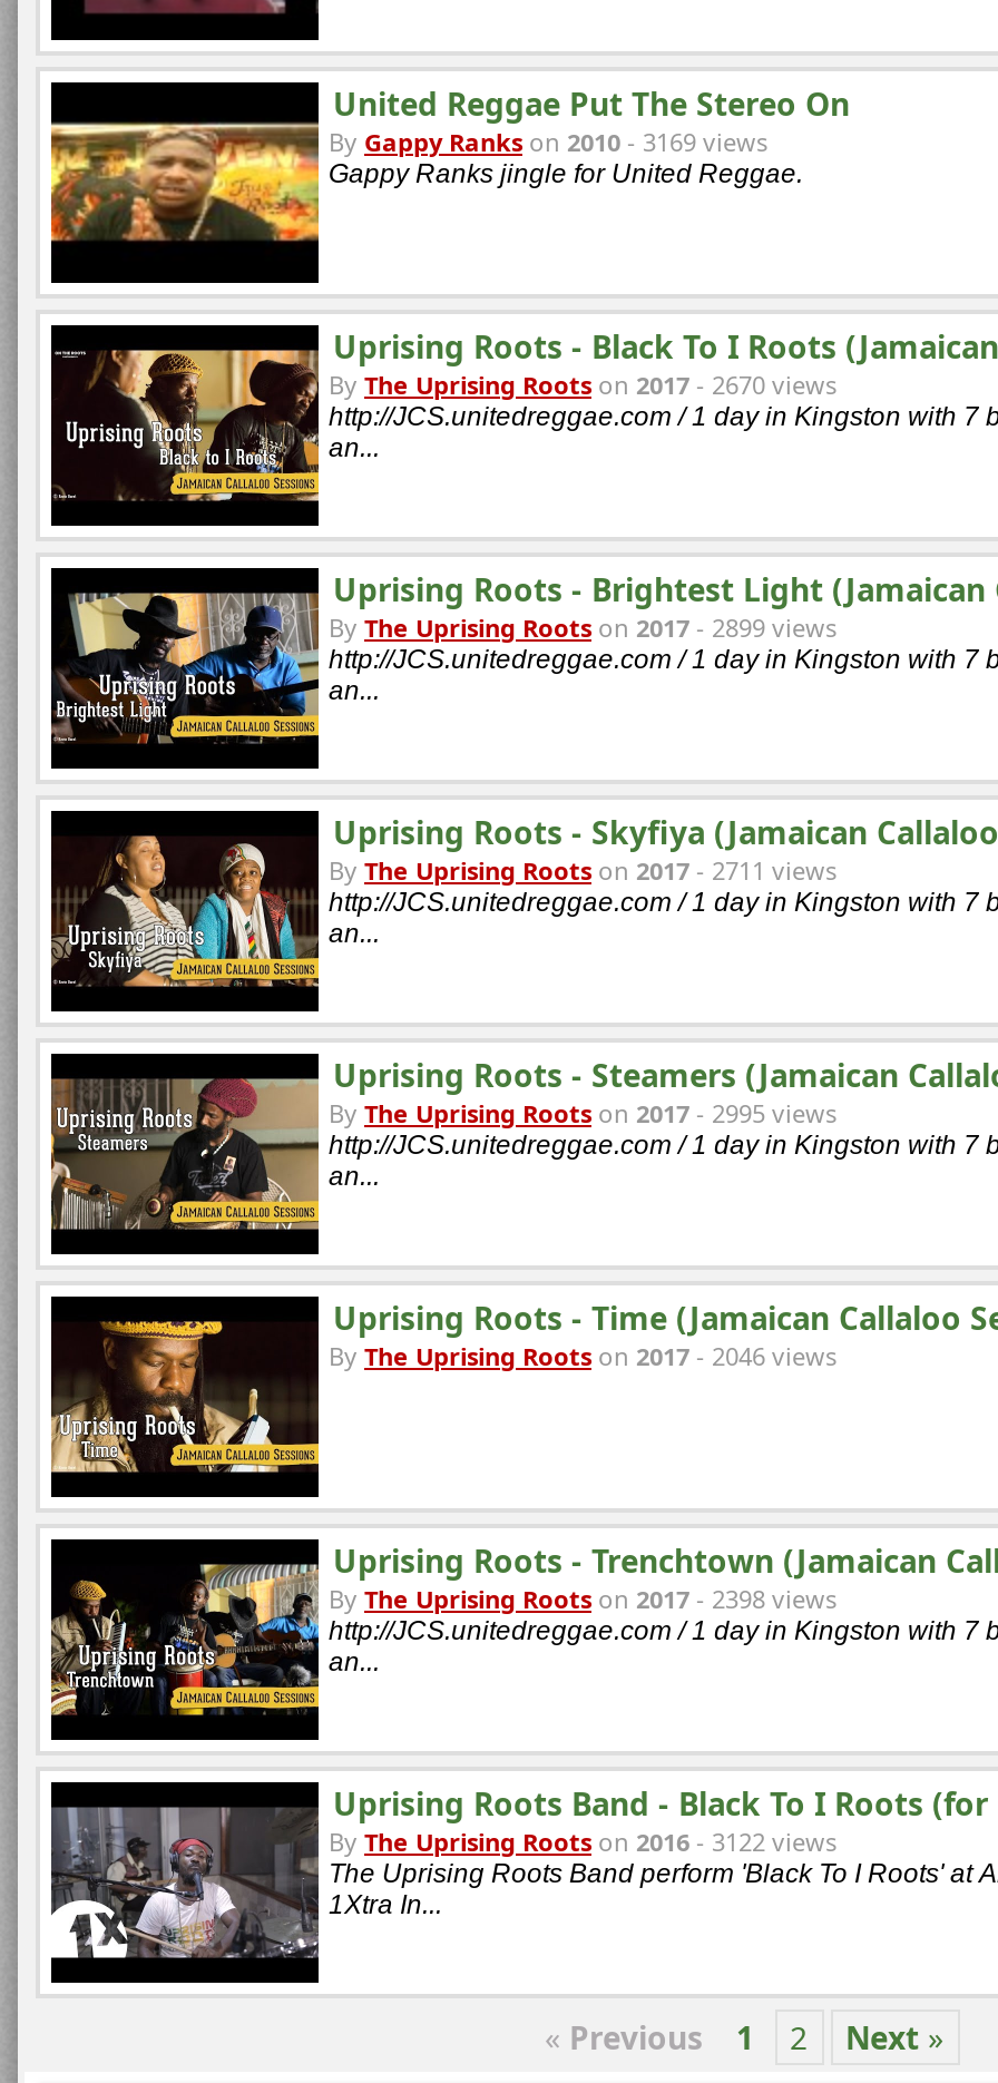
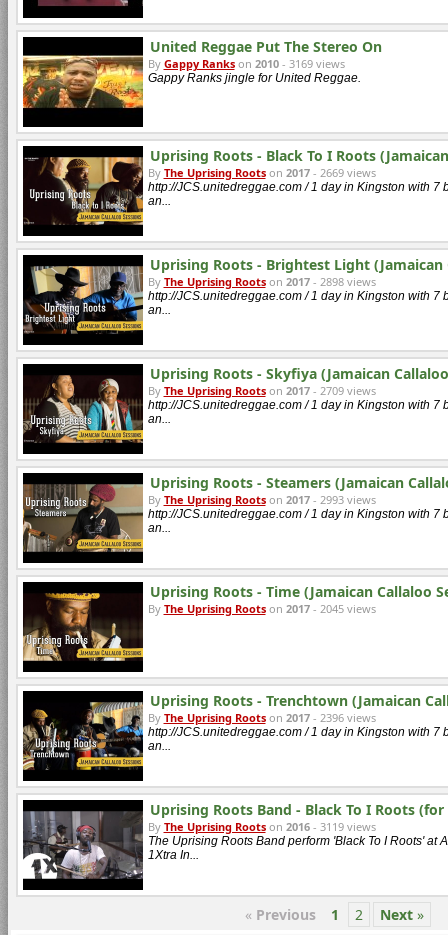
[329,367,836,400] ByThe Uprising Roots on 2017 - 2670 views -> [147,165,375,180] ByThe Uprising Roots on 2017 - 2669 views
[329,610,836,643] ByThe Uprising Roots on 2017 - 2899 views -> [147,274,375,289] ByThe Uprising Roots on 2017 - 2898 views
[329,852,836,886] ByThe Uprising Roots on2017 - 2711 views -> [147,383,375,398] ByThe Uprising Roots on2017 - 2709 views
[329,1095,836,1129] ByThe Uprising Roots on 2017 - 2995 views -> [147,492,375,507] ByThe Uprising Roots on 2017 - 2993 views
[329,1338,836,1371] ByThe Uprising Roots on 2017 - 2046 views -> [147,601,375,616] ByThe Uprising Roots on 2017 - 2045 views
[329,1581,836,1614] ByThe Uprising Roots on 2017 - 2398 views -> [147,710,375,725] ByThe Uprising Roots on 2017 - 2396 views
[329,1824,836,1857] ByThe Uprising Roots on 2016 - 3122 views -> [147,819,375,834] ByThe Uprising Roots on 2016 - 3119 views

